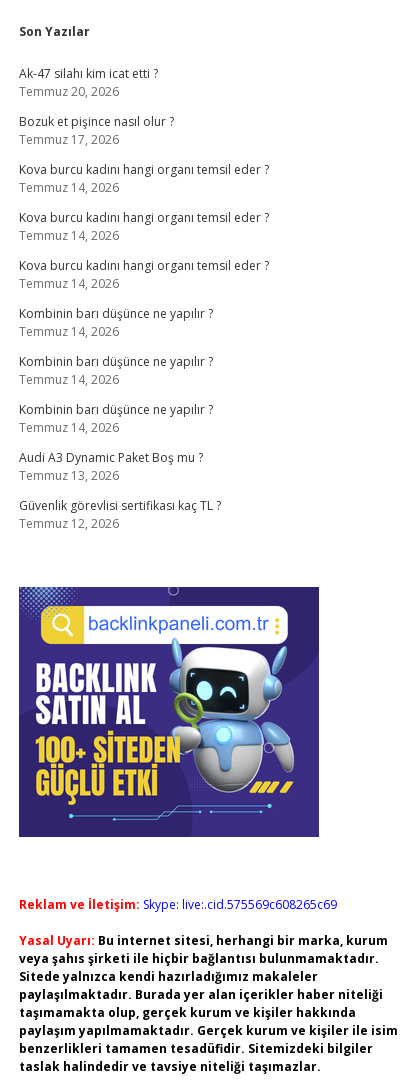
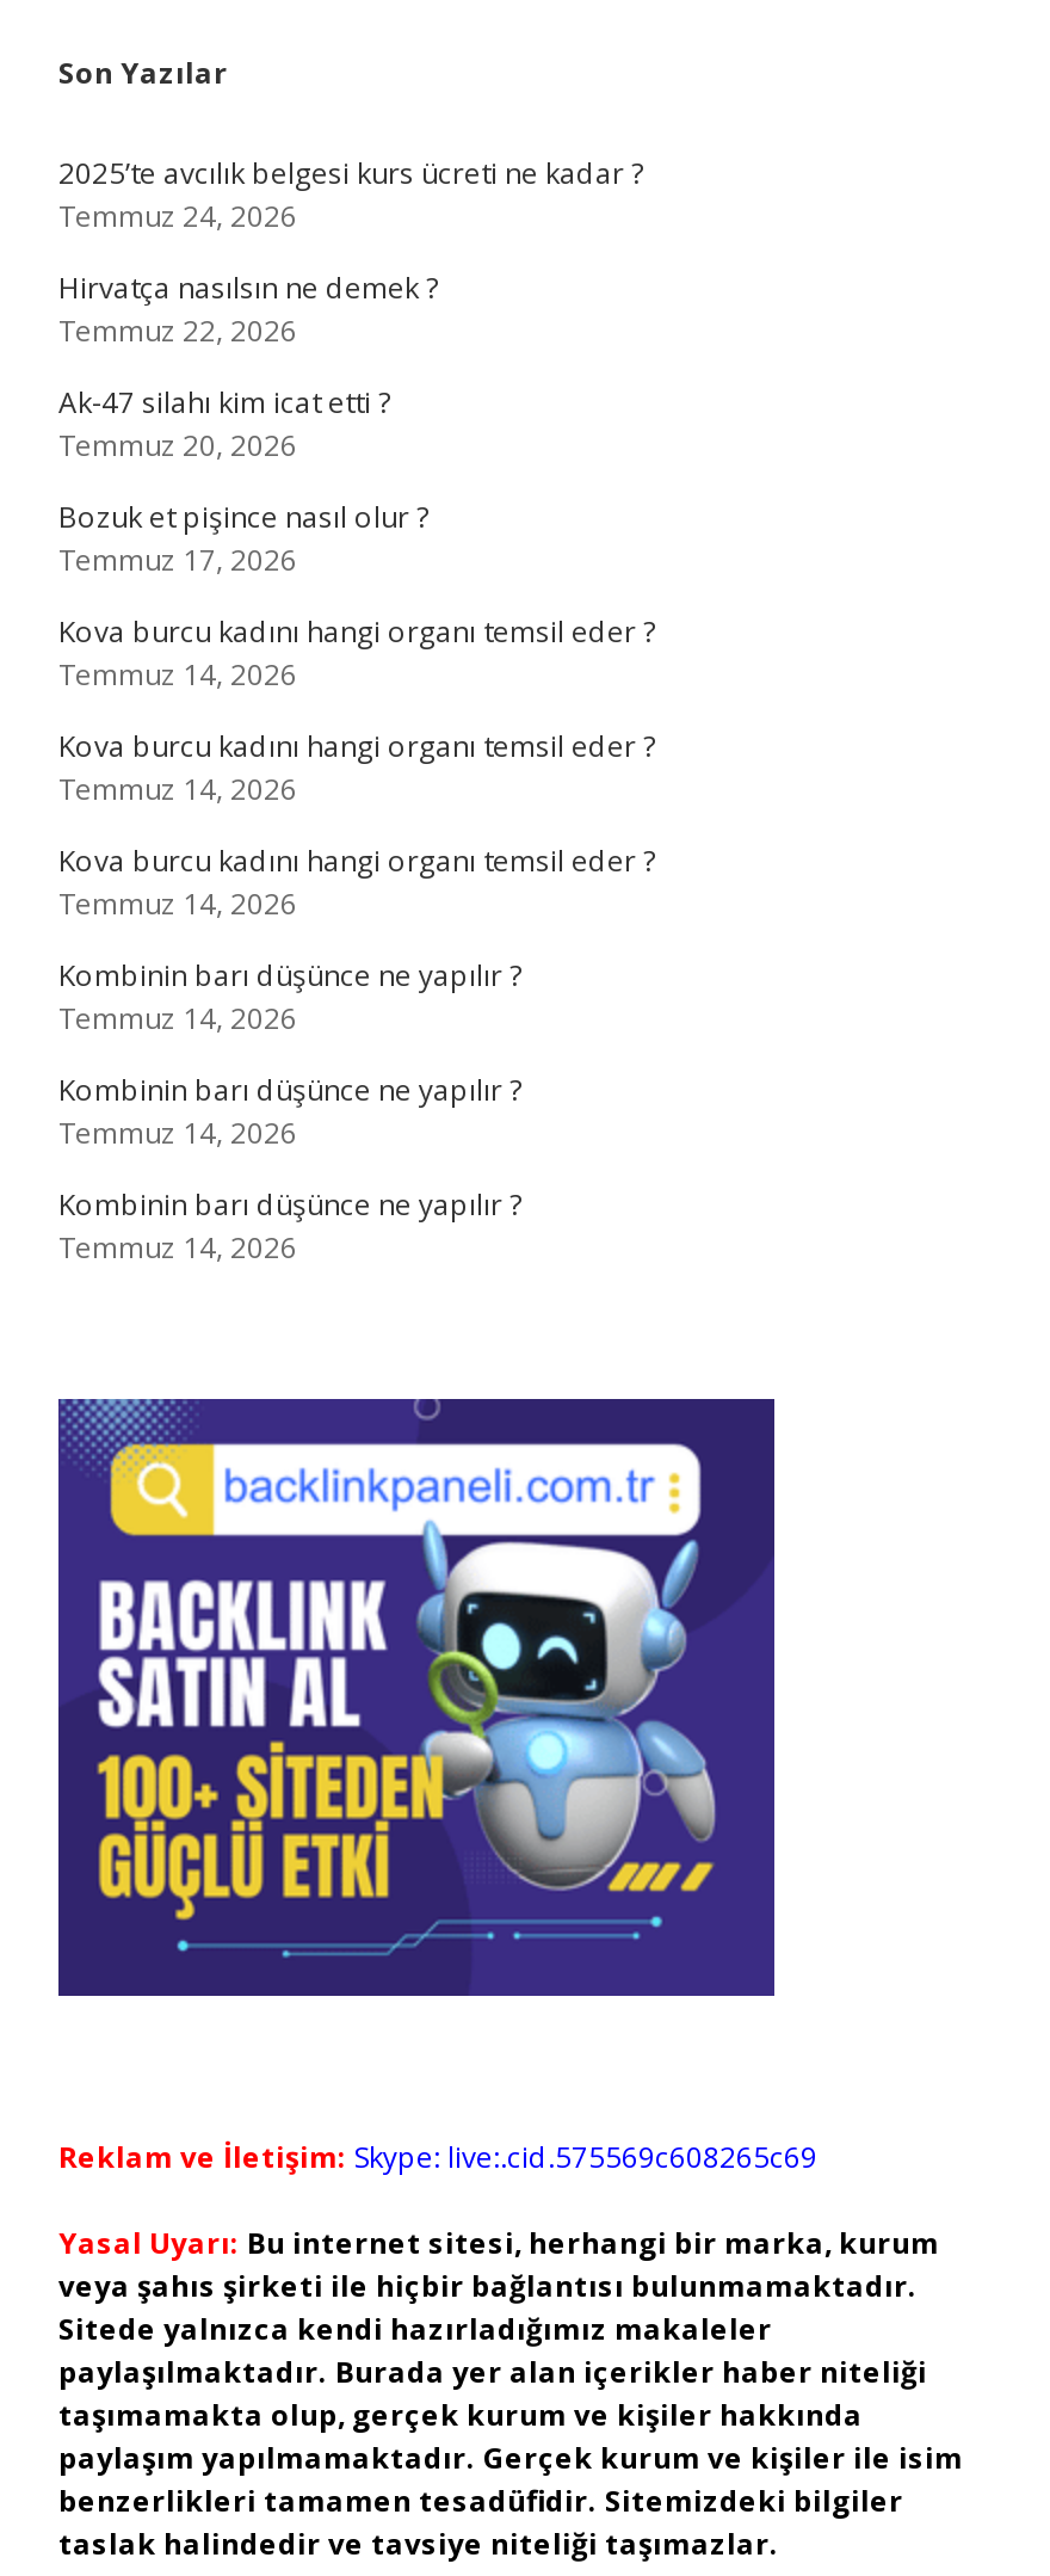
none -> [58,153,643,351] 2025’te avcılık belgesi kurs ücreti ne kadar ? | Temmuz 24, 2026 | Hirvatça nasılsın ne demek ? | Temmuz 22, 2026
moved [19,65,269,436] -> [58,382,655,1268]: Ak-47 silahı kim icat etti ? | Temmuz 20, 2026 | Bozuk et pişince nasıl olur ? | ... | Kombinin barı düşünce ne yapılır ? | Temmuz 14, 2026
[19,449,221,532] Audi A3 Dynamic Paket Boş mu ? | Temmuz 13, 2026 | Güvenlik görevlisi sertifikası kaç TL ? | Temmuz 12, 2026 -> none

